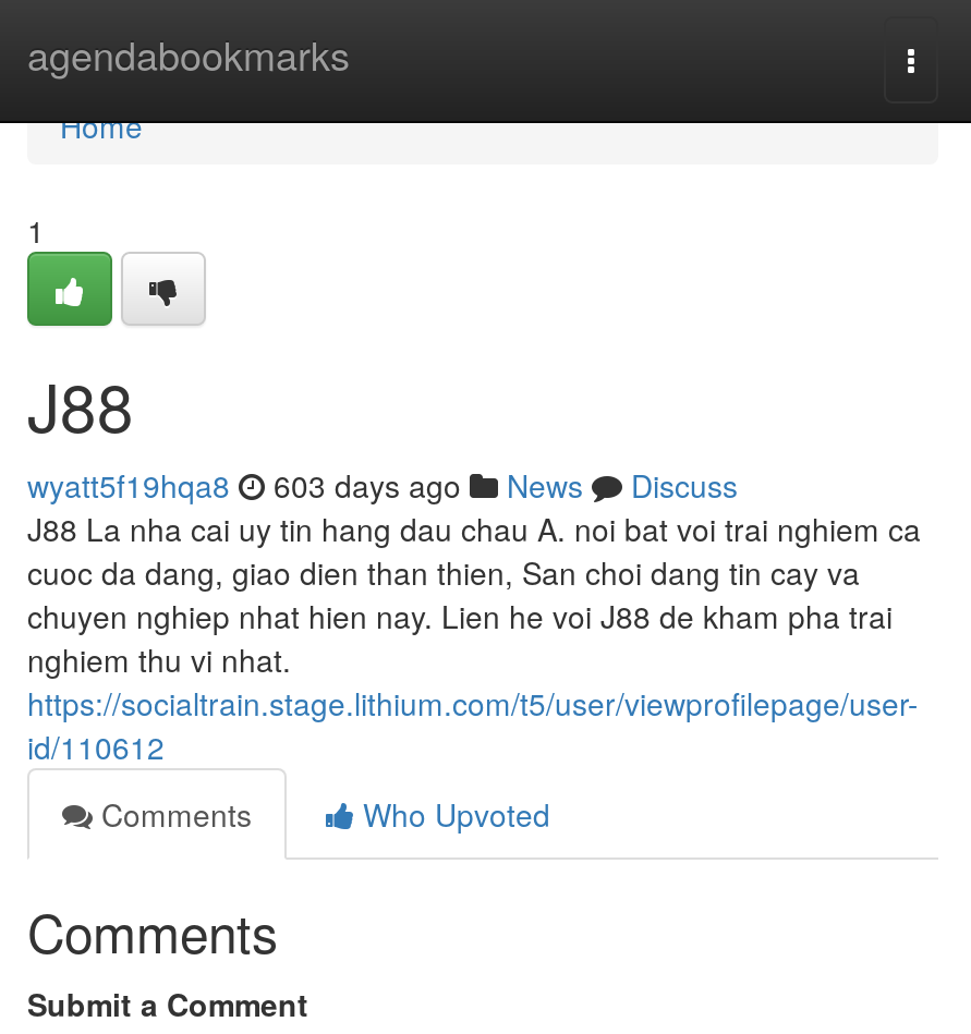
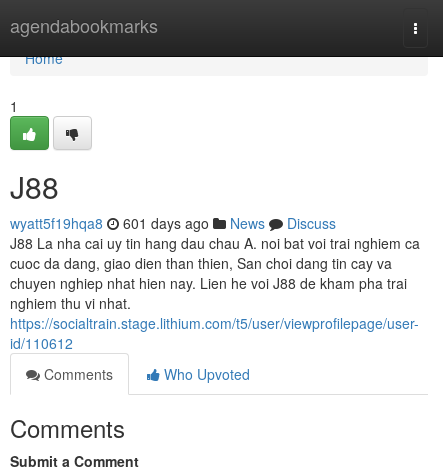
[27,463,738,507] wyatt5f19hqa8 603 days ago News Discuss -> [10,213,336,233] wyatt5f19hqa8 601 days ago News Discuss

